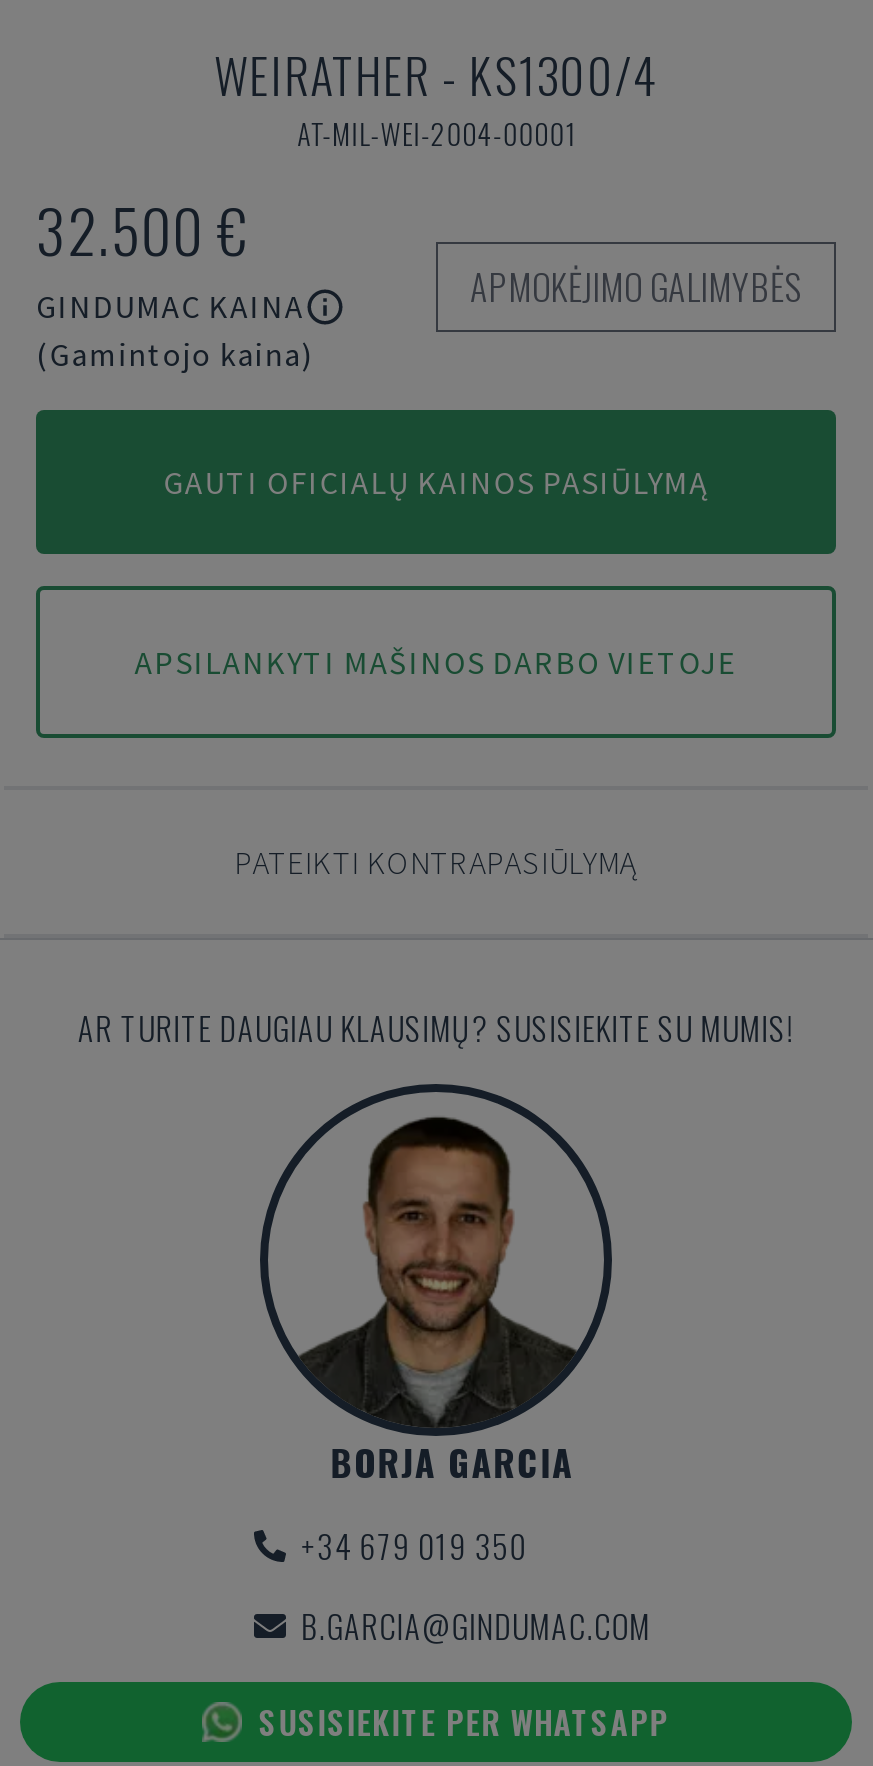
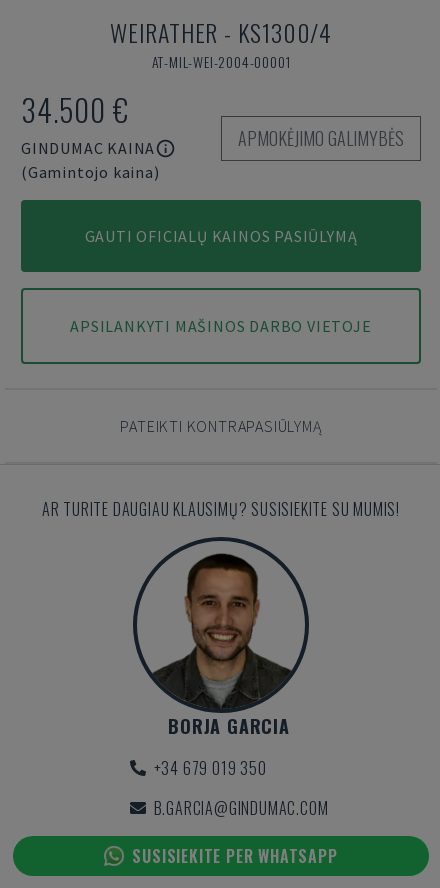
[36,184,249,274] 32.500 € -> [21,87,128,132] 34.500 €

